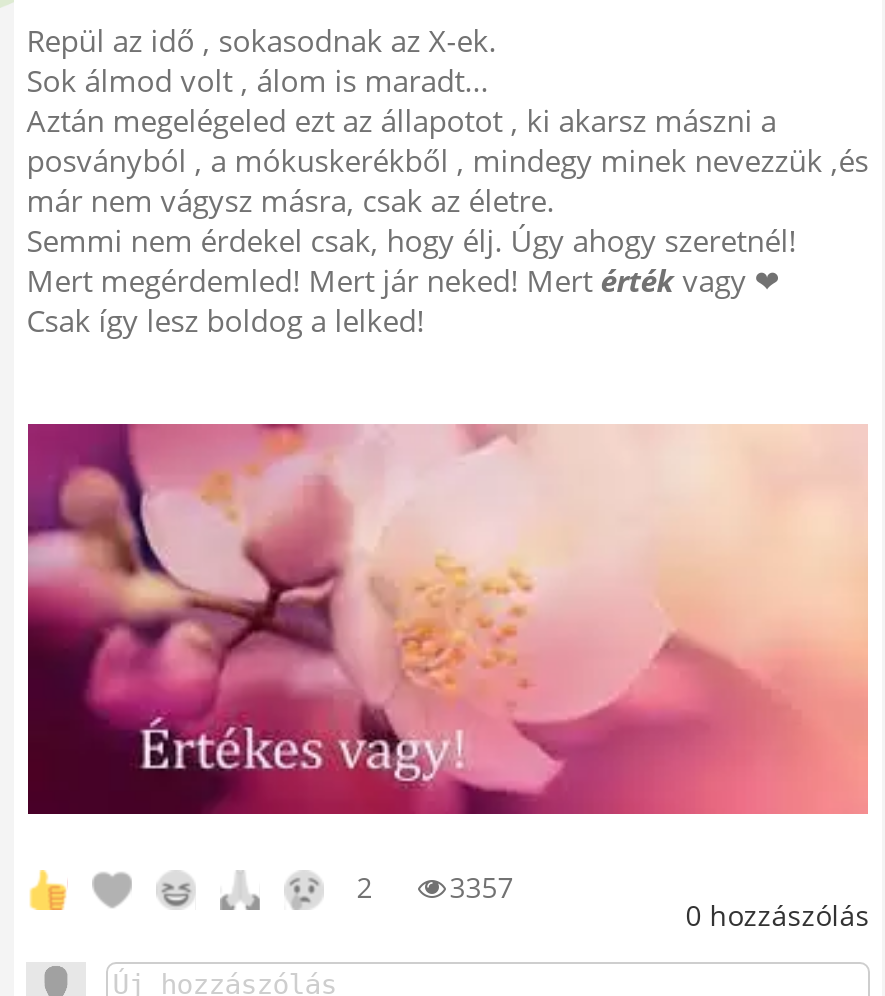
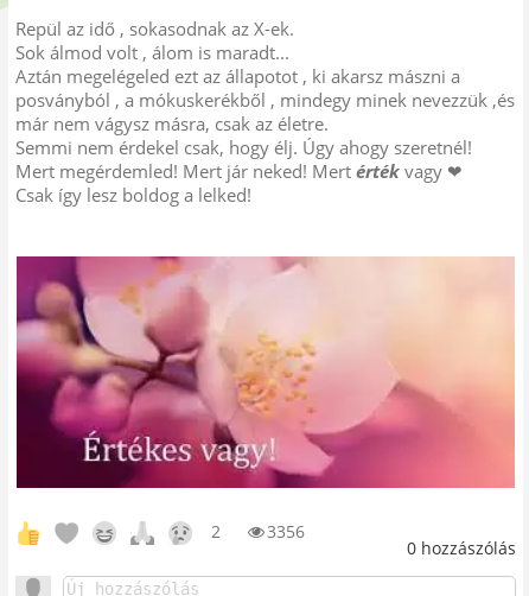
[449,868,513,906] 3357 -> [267,520,304,543] 3356

